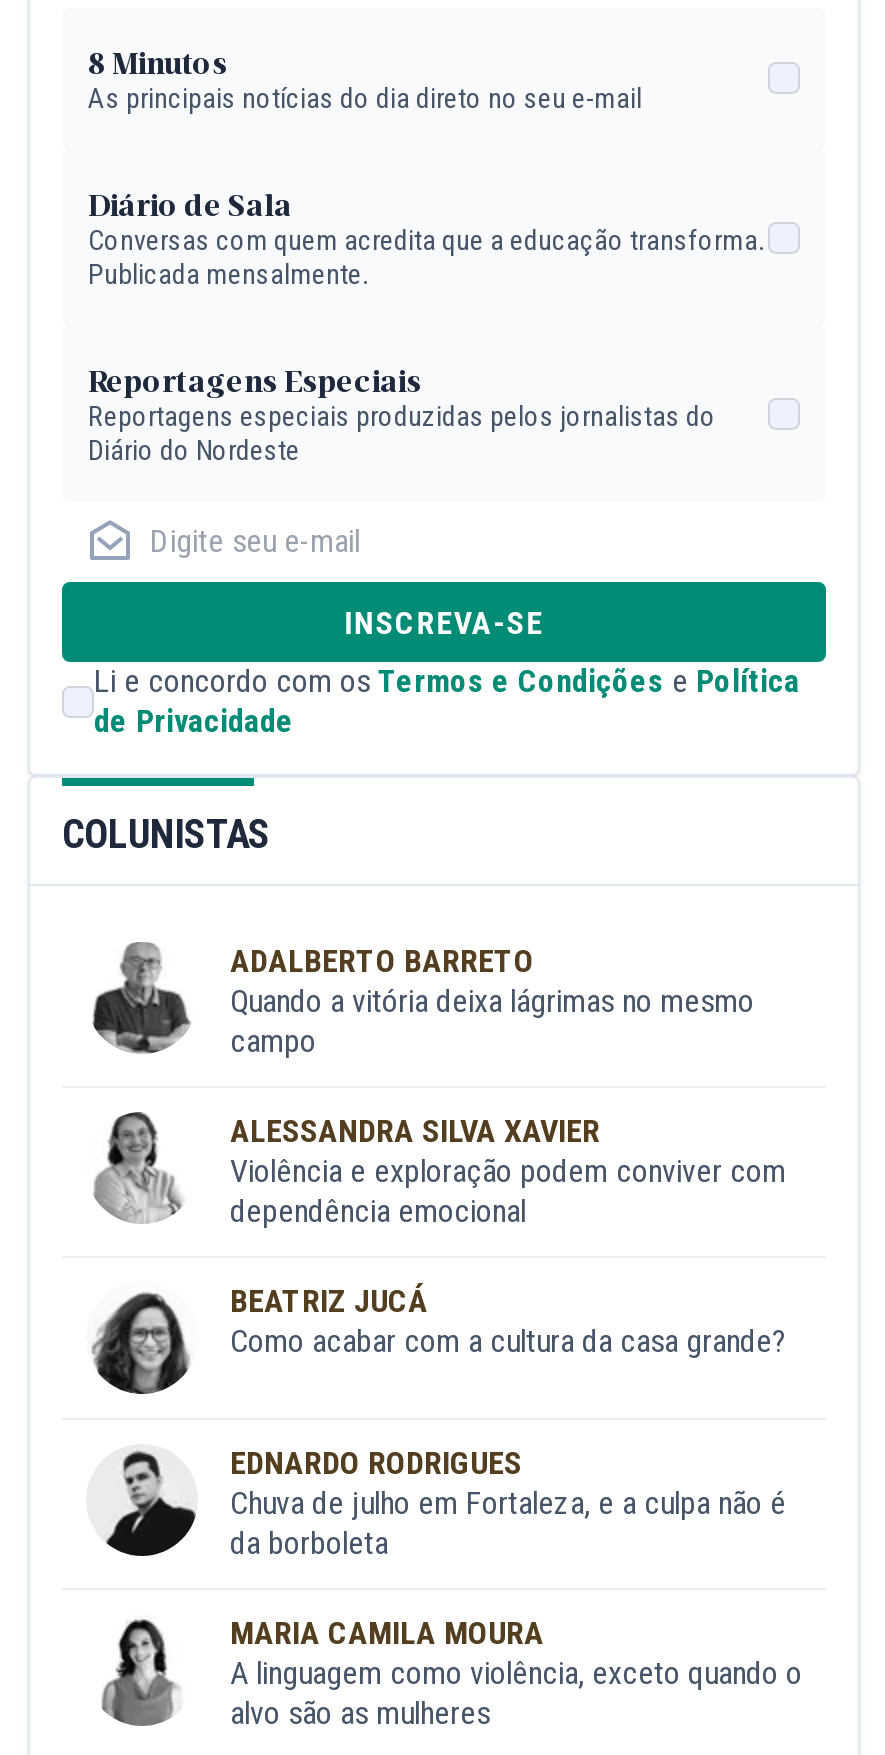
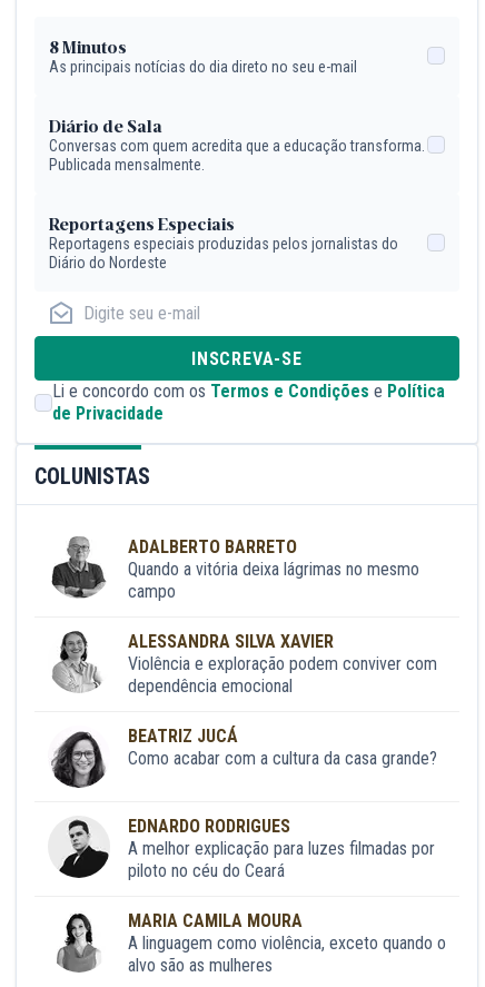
[230,1483,786,1561] Chuva de julho em Fortaleza, e a culpa não é | da borboleta -> [128,838,435,881] A melhor explicação para luzes filmadas por | piloto no céu do Ceará

